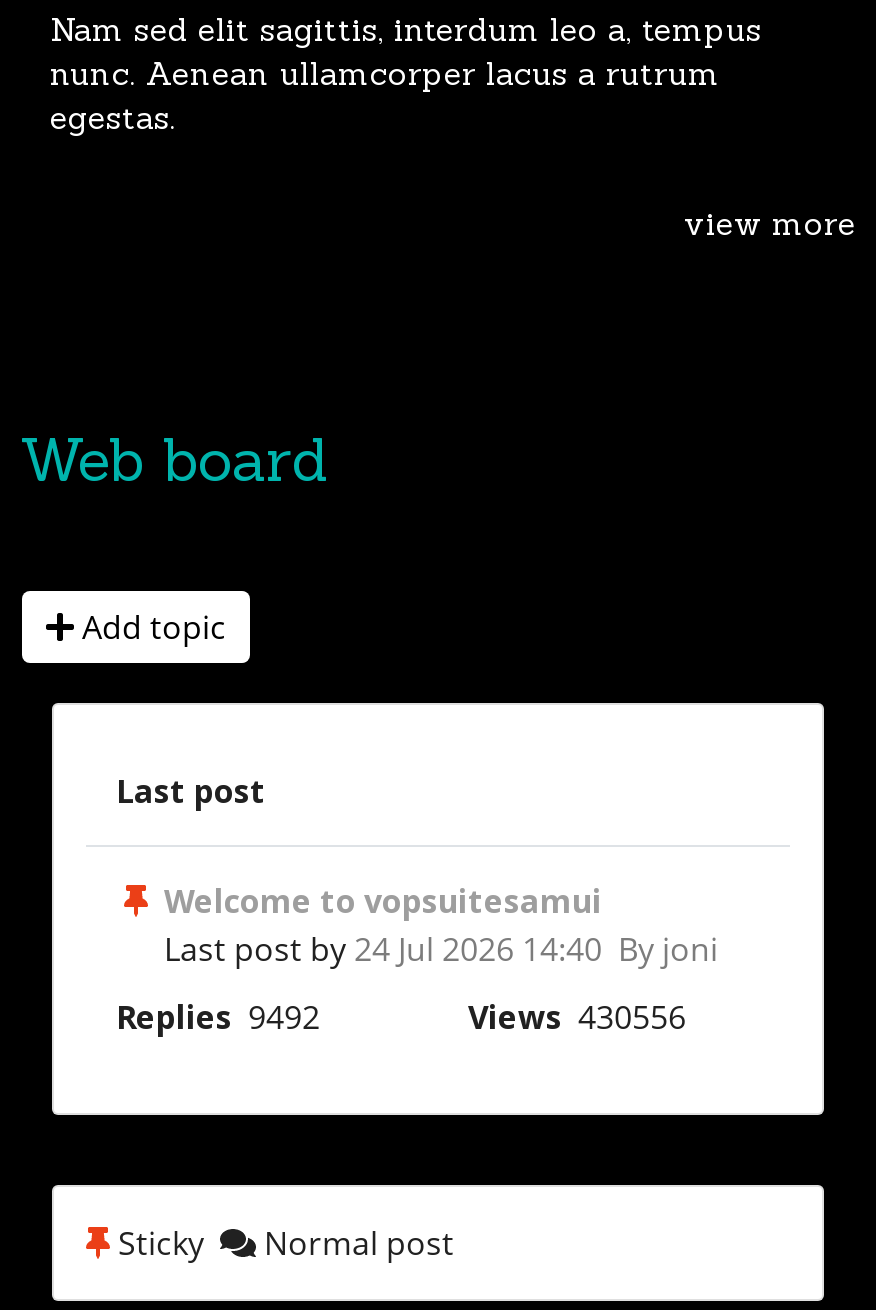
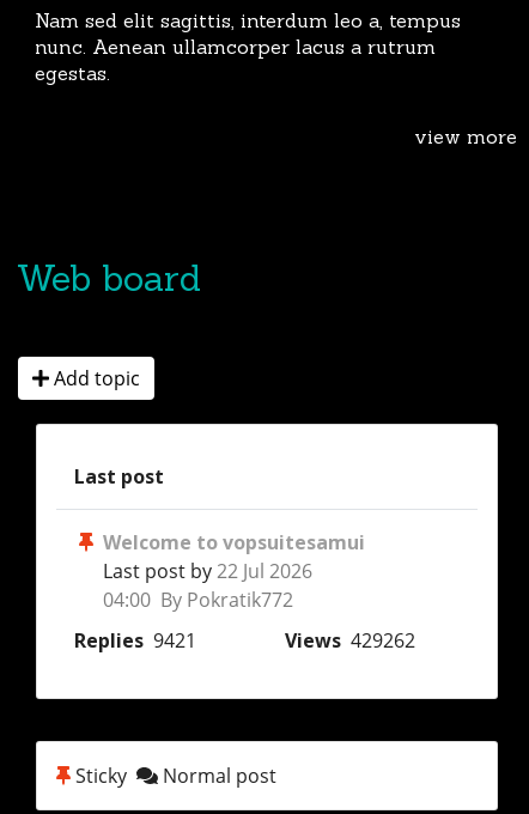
[164,928,718,972] Last post by 24 Jul 2026 14:40 By joni -> [103,558,312,613] Last post by 22 Jul 2026 | 04:00 By Pokratik772
[116,996,686,1040] Replies 9492 | Views 430556 -> [74,628,415,654] Replies 9421 | Views 429262

